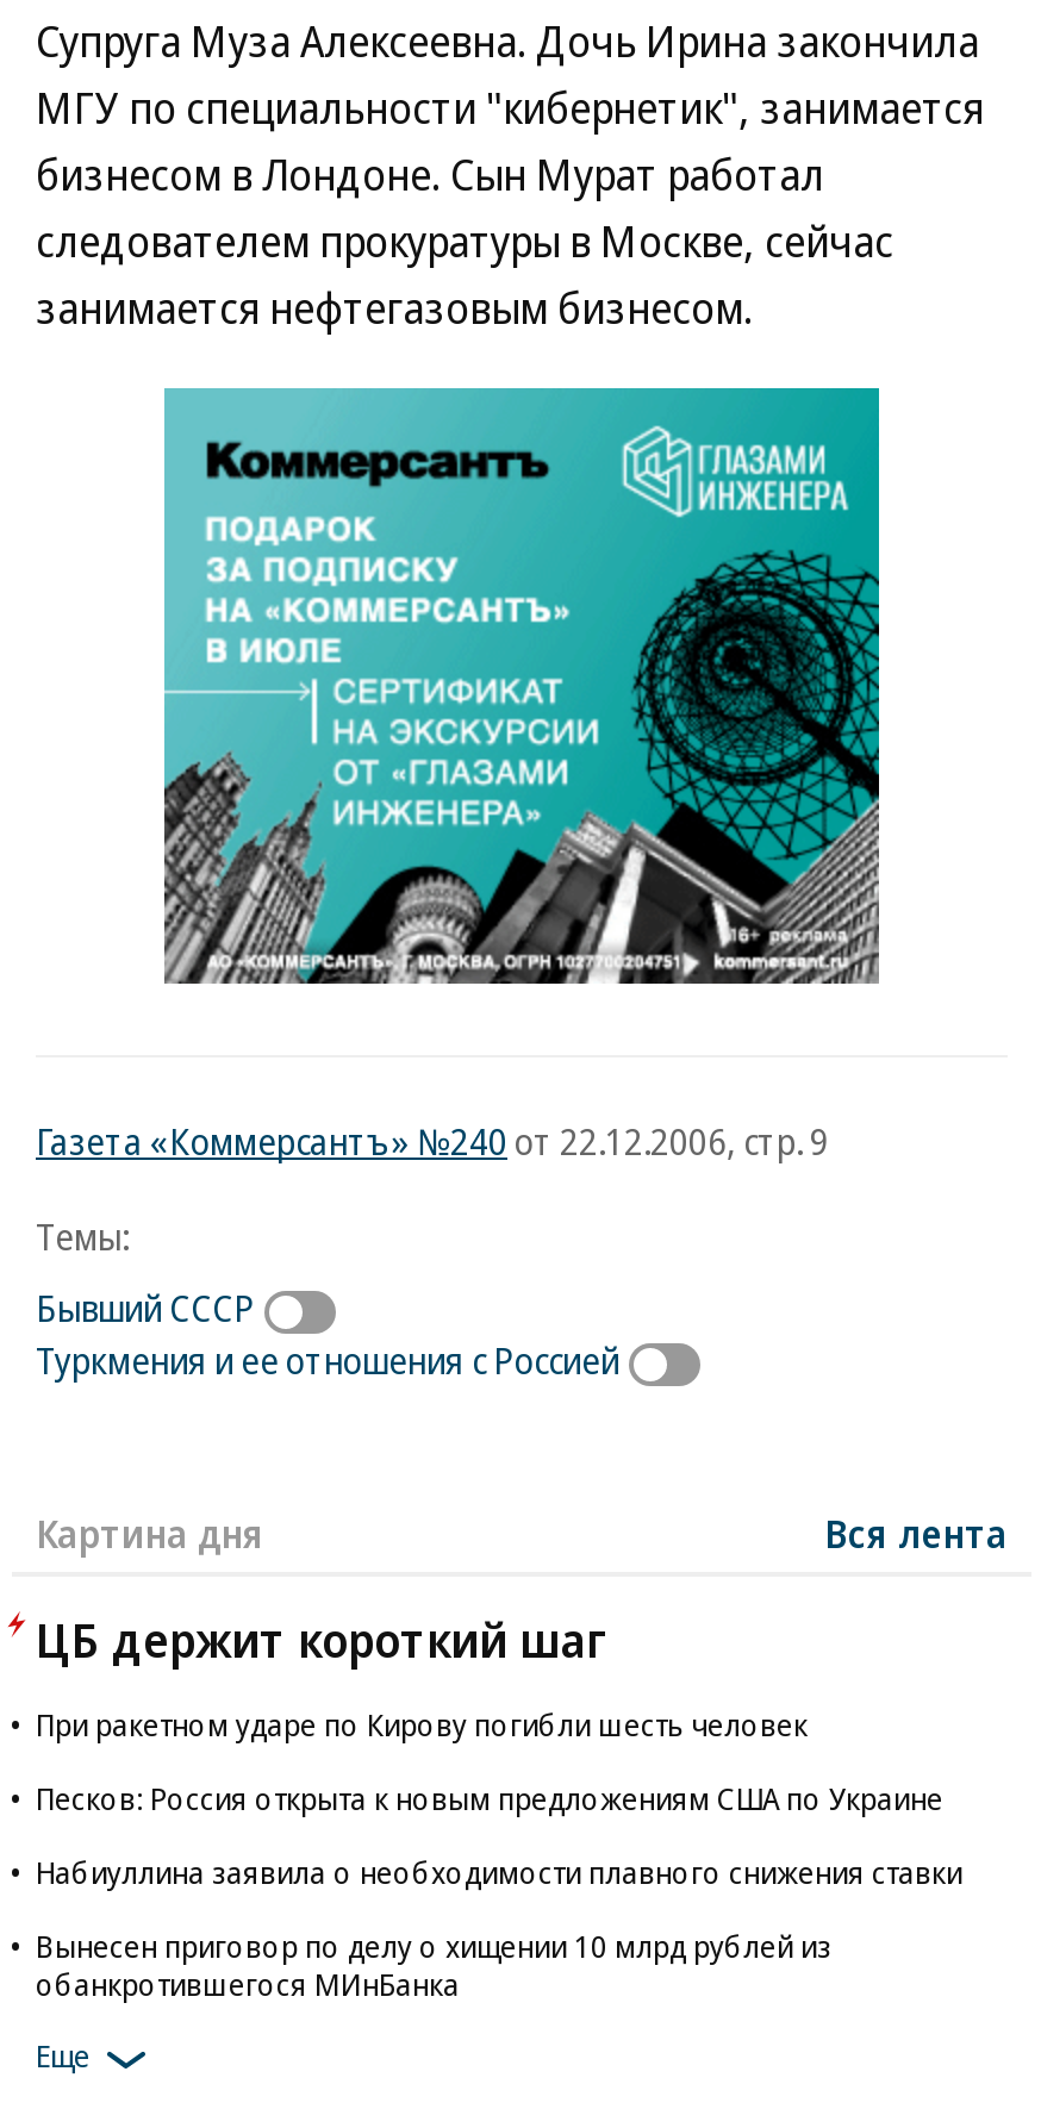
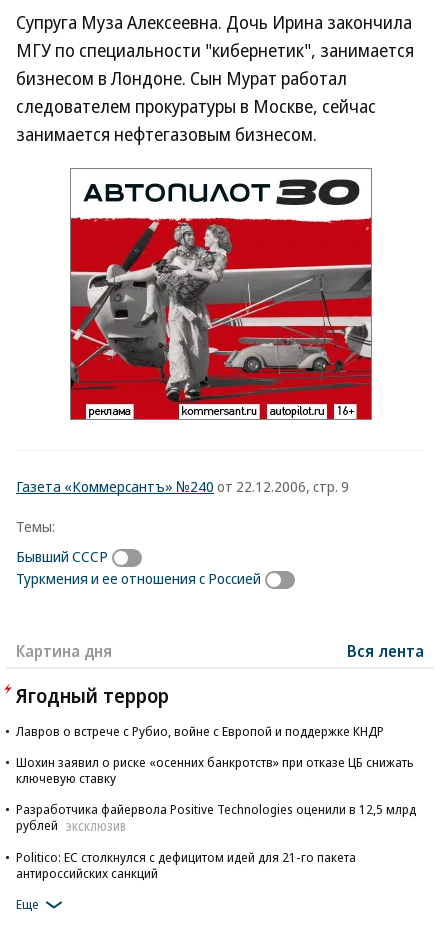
[164,388,884,986] [image] -> [70,168,373,420] [image]
[36,1608,605,1672] ЦБ держит короткий шаг -> [16,682,169,709] Ягодный террор
[36,1703,808,1746] При ракетном ударе по Кирову погибли шесть человек -> [16,722,384,740] Лавров о встрече с Рубио, войне с Европой и поддержке КНДР
[36,1777,943,1820] Песков: Россия открыта к новым предложениям США по Украине -> [16,753,414,787] Шохин заявил о риске «осенних банкротств» при отказе ЦБ снижать | ключевую ставку
[36,1851,962,1893] Набиуллина заявила о необходимости плавного снижения ставки -> [16,800,416,834] Разработчика файервола Positive Technologies оценили в 12,5 млрд | рублей ЭКСКЛЮЗИВ
[36,1924,831,2005] Вынесен приговор по делу о хищении 10 млрд рублей из | обанкротившегося МИнБанка -> [16,848,356,882] Politico: ЕС столкнулся с дефицитом идей для 21-го пакета | антироссийских санкций

